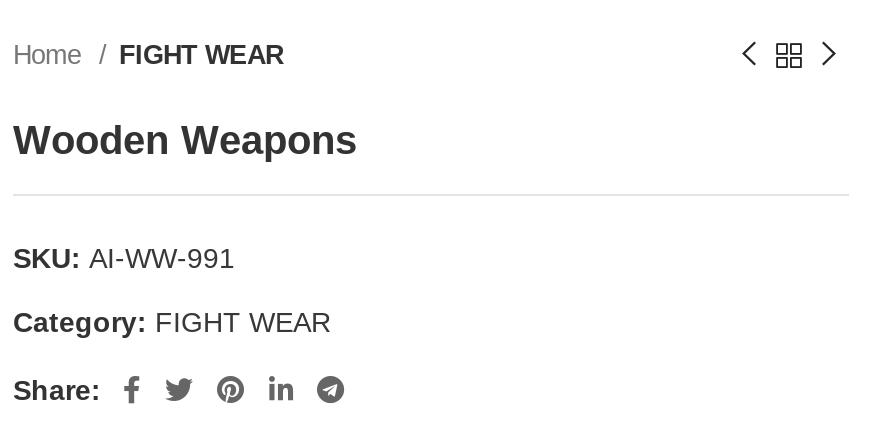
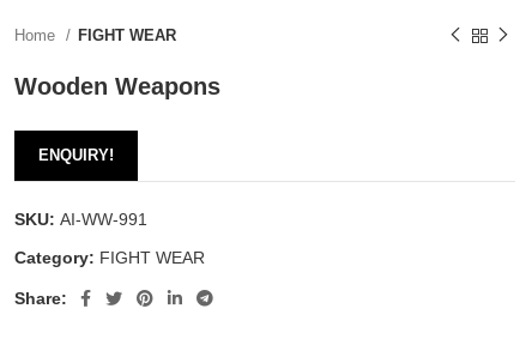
none -> [38,146,114,164] ENQUIRY!

